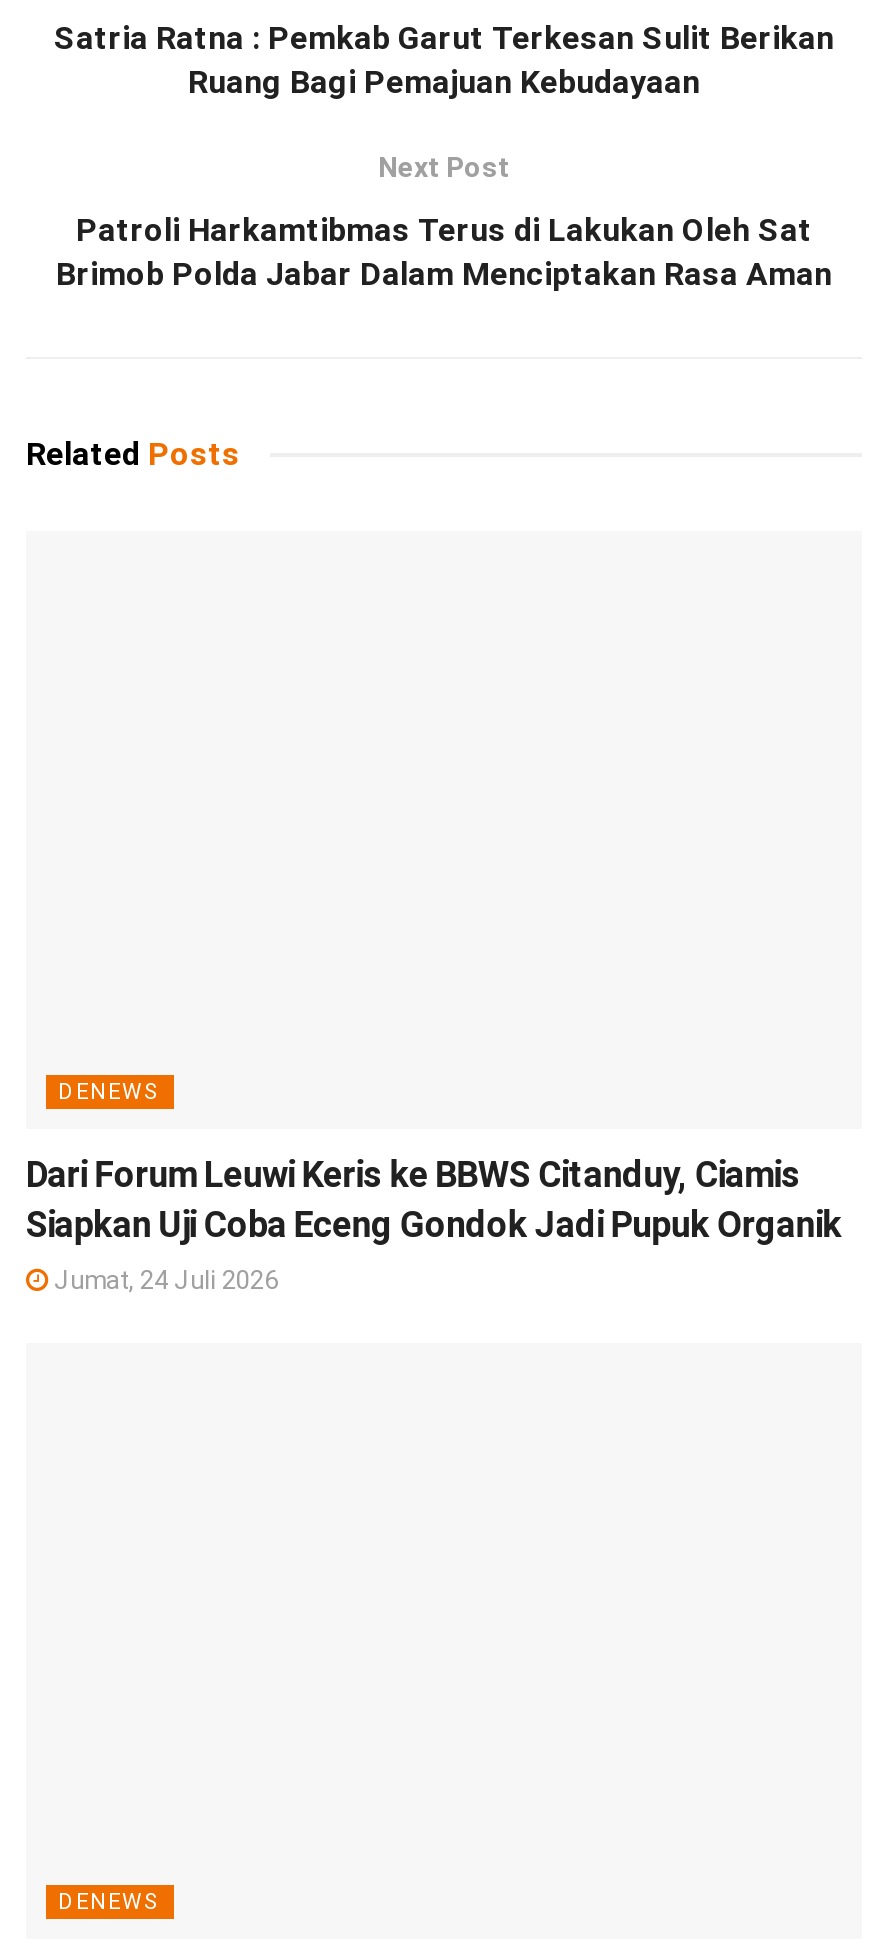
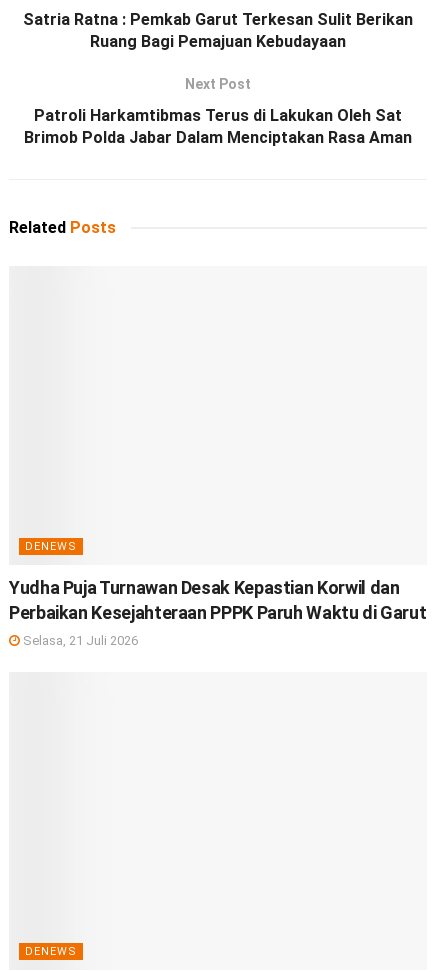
[26,1152,841,1244] Dari Forum Leuwi Keris ke BBWS Citanduy, Ciamis | Siapkan Uji Coba Eceng Gondok Jadi Pupuk Organik -> [9,576,426,622] Yudha Puja Turnawan Desak Kepastian Korwil dan | Perbaikan Kesejahteraan PPPK Paruh Waktu di Garut
[48,1264,278,1294] Jumat, 24 Juli 2026 -> [20,632,138,647] Selasa, 21 Juli 2026

